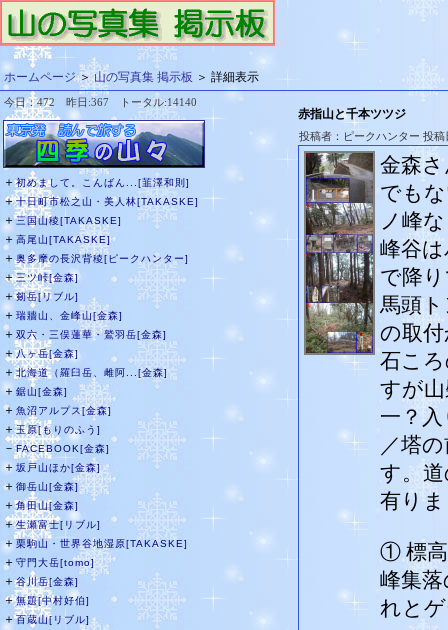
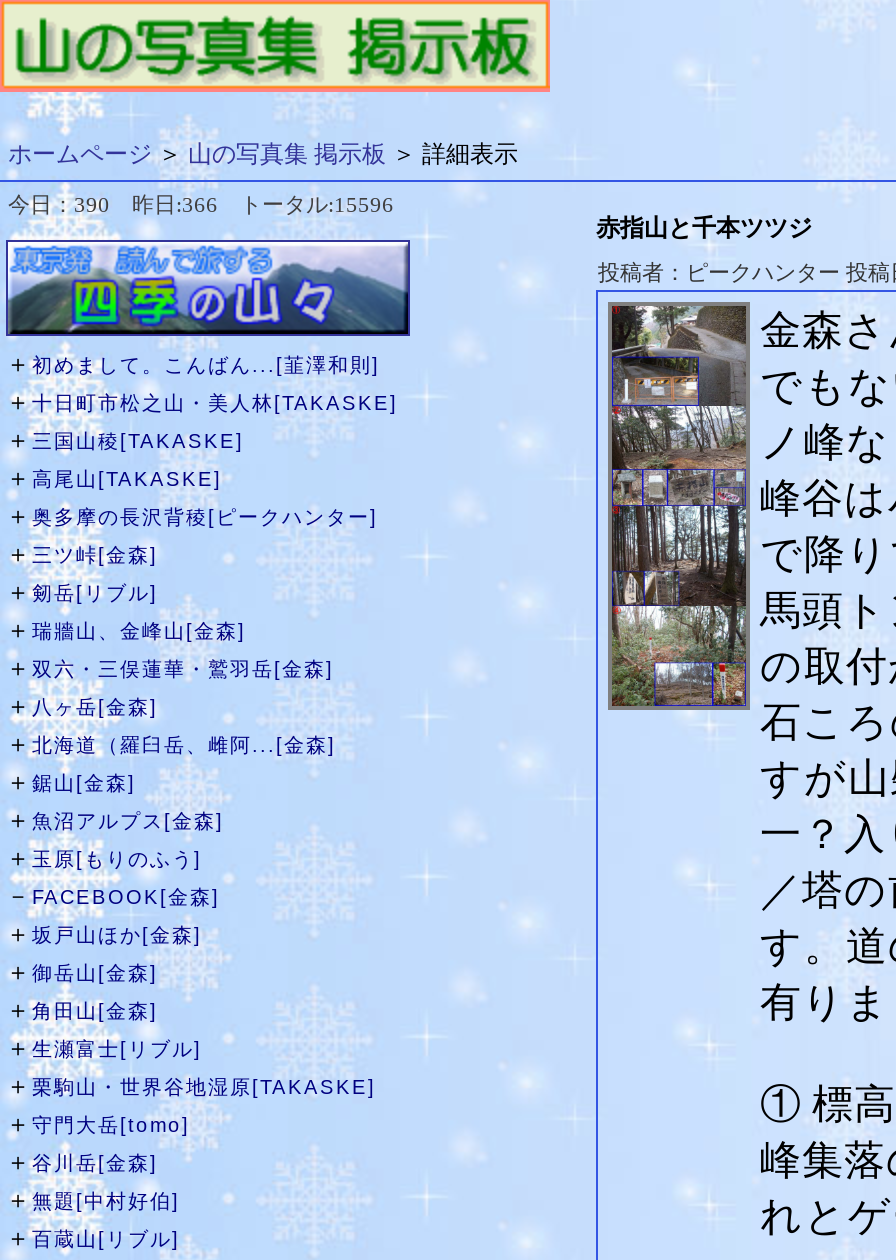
[4,96,197,108] 今日：472 昨日:367 トータル:14140 -> [8,192,394,216] 今日：390 昨日:366 トータル:15596

